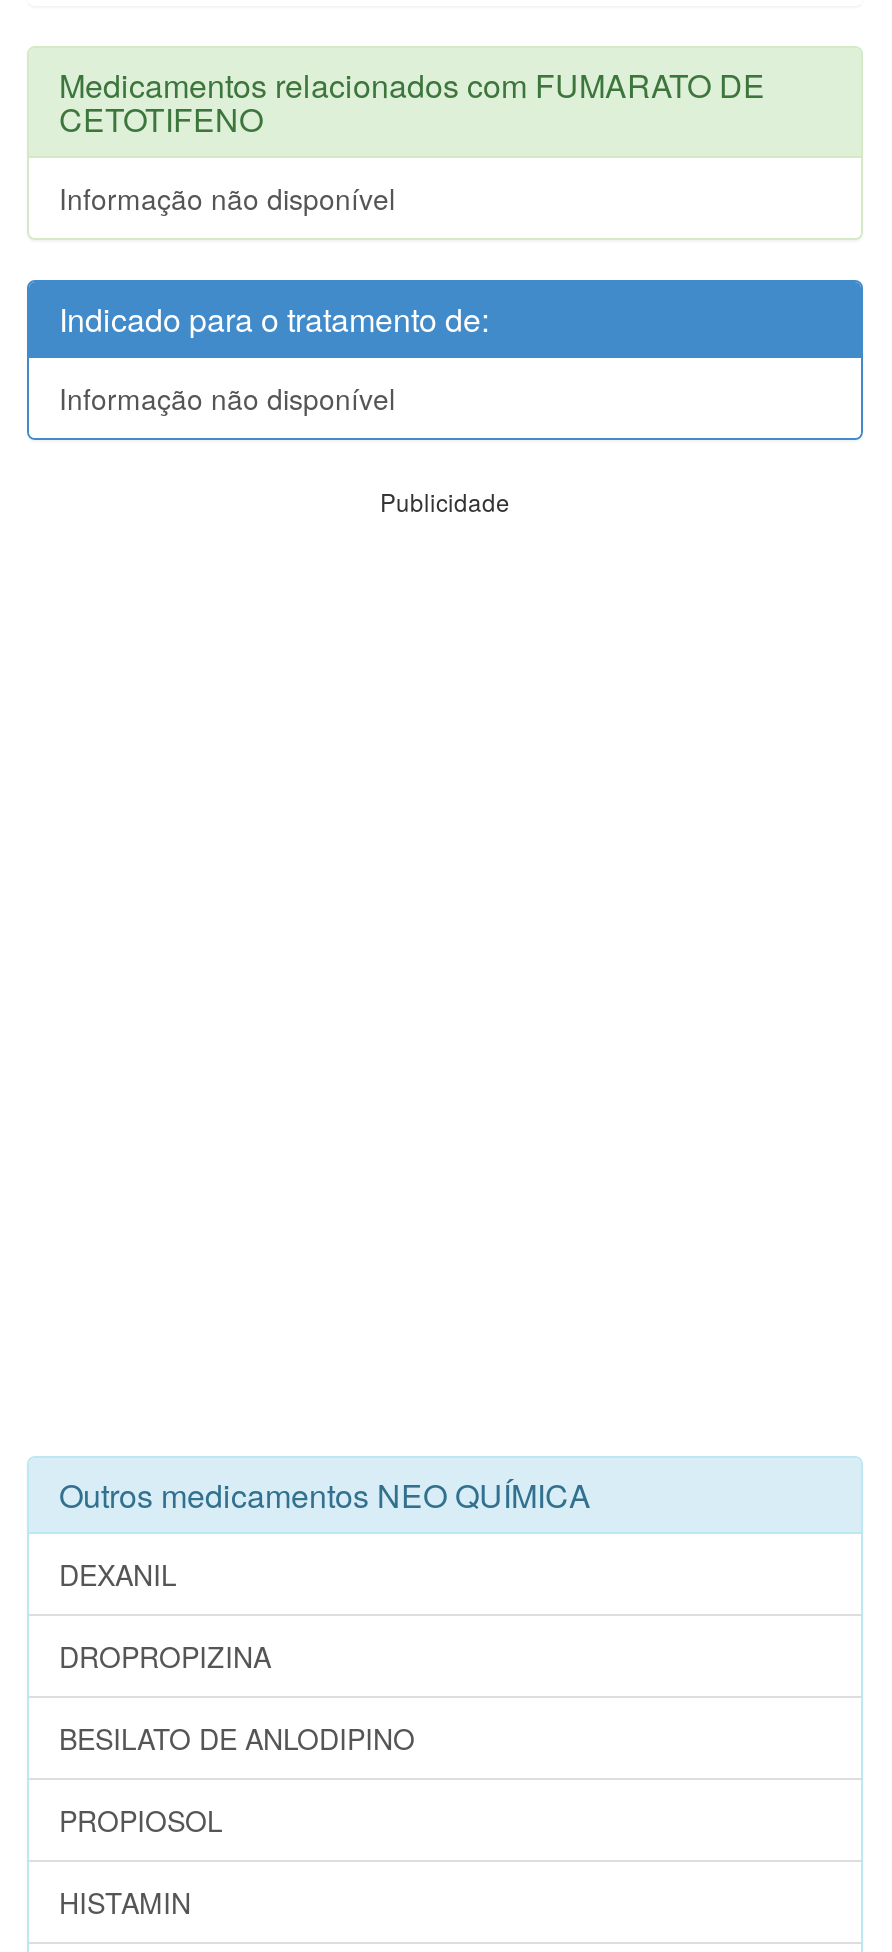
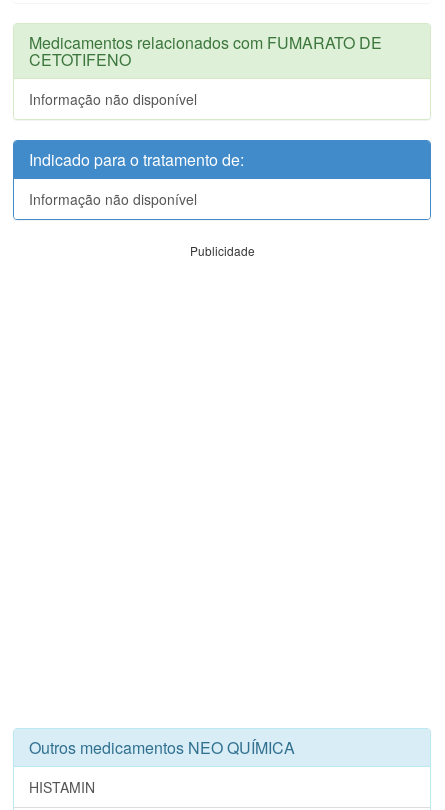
[59,1554,415,1840] DEXANIL | DROPROPIZINA | BESILATO DE ANLODIPINO | PROPIOSOL -> none

